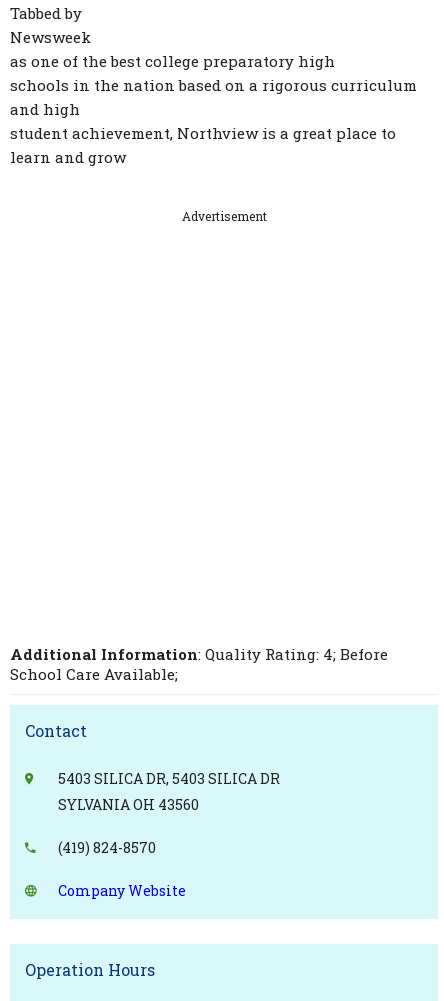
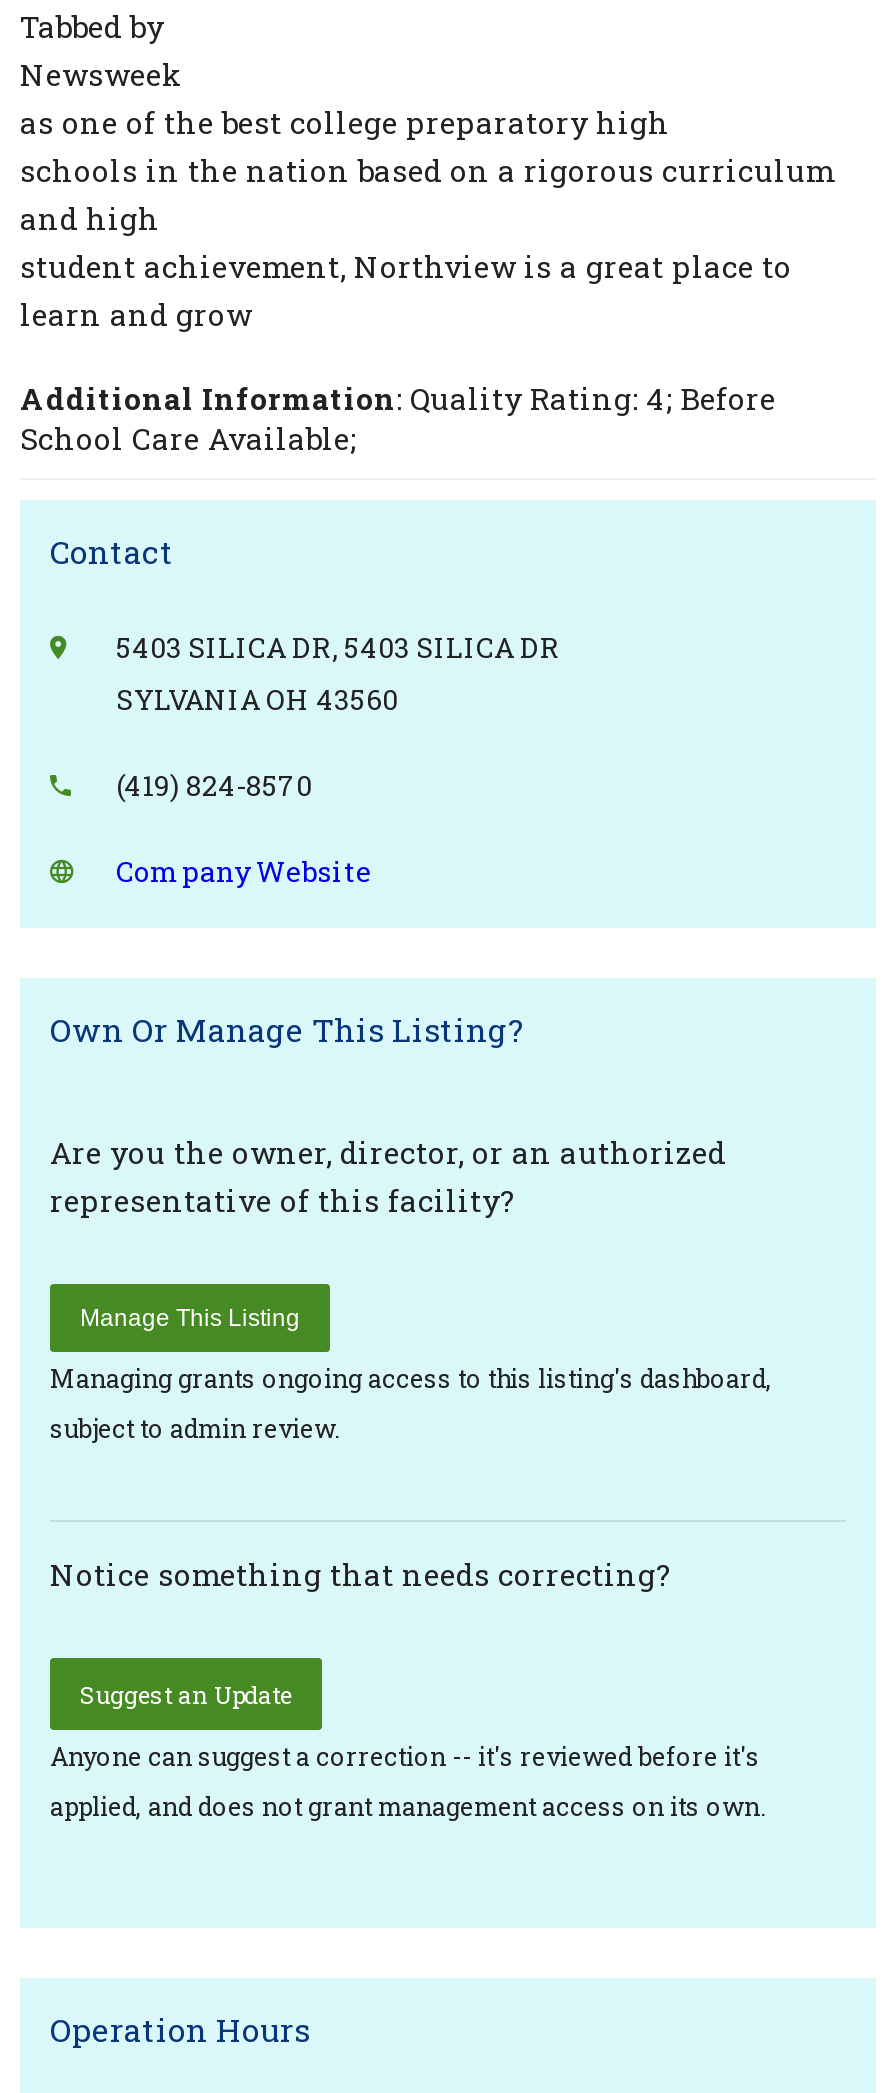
[181,208,266,224] Advertisement -> none
moved [10,644,388,900] -> [20,378,776,890]: Additional Information: Quality Rating: 4; Before | School Care Available; | Contact | 5403 SILICA DR, 5403 SILICA DR | SYLVANIA OH 43560 | (419) 824-8570 | Company Website
none -> [50,1008,772,1444] Own Or Manage This Listing? | Are you the owner, director, or an authorized | representative of this facility? | Manage This Listing | Managing grants ongoing access to this listing's dashboard, | subject to admin review.
none -> [50,1554,766,1822] Notice something that needs correcting? | Suggest an Update | Anyone can suggest a correction -- it's reviewed before it's | applied, and does not grant management access on its own.

